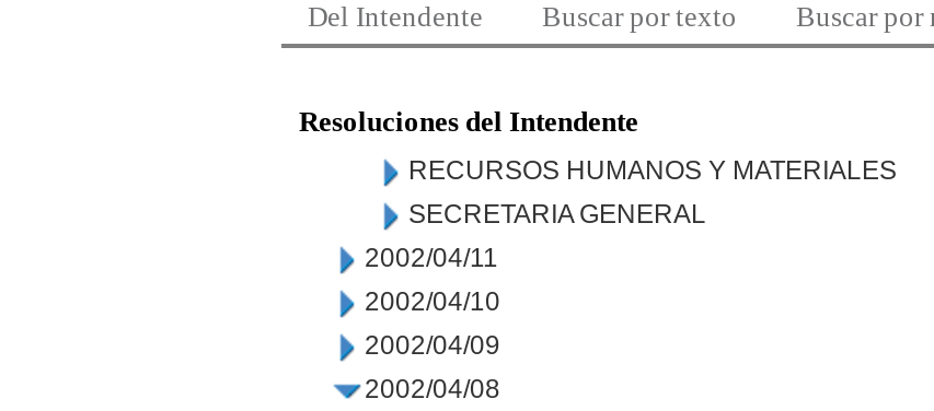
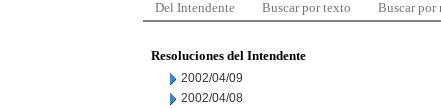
[365,155,897,317] RECURSOS HUMANOS Y MATERIALES | SECRETARIA GENERAL | 2002/04/11 | 2002/04/10 -> none

